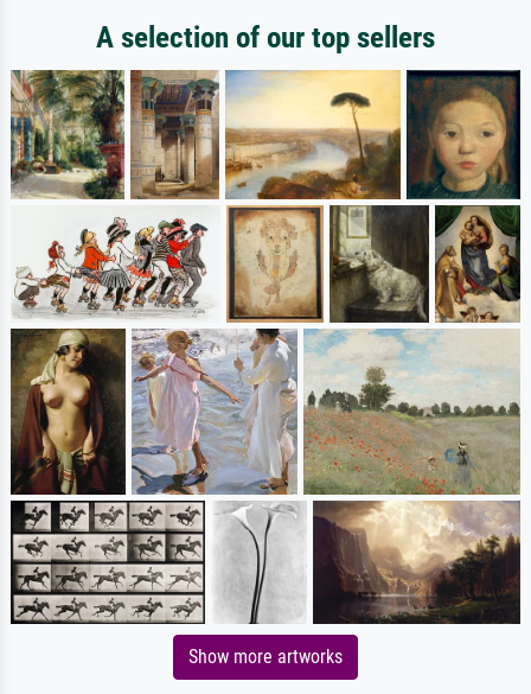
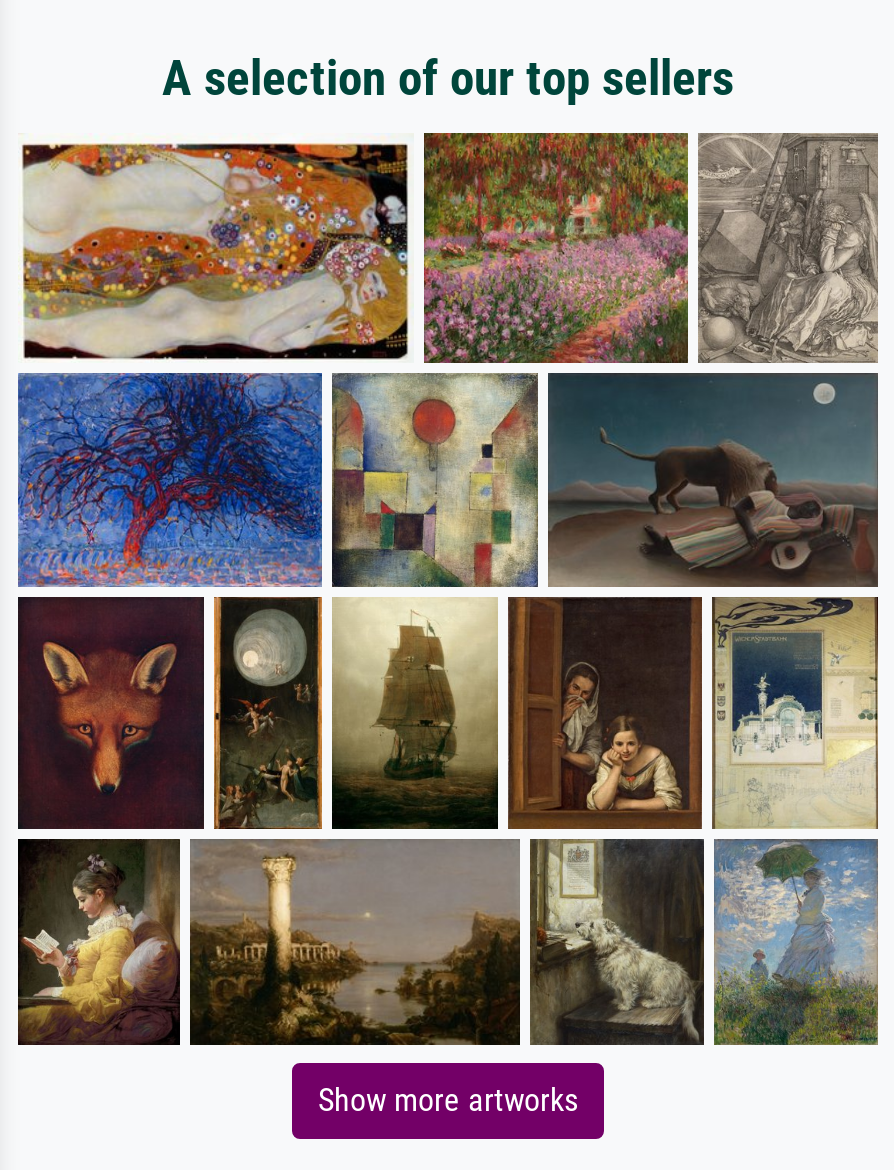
[9,69,522,625] [image] -> [16,132,880,1048] [image]

